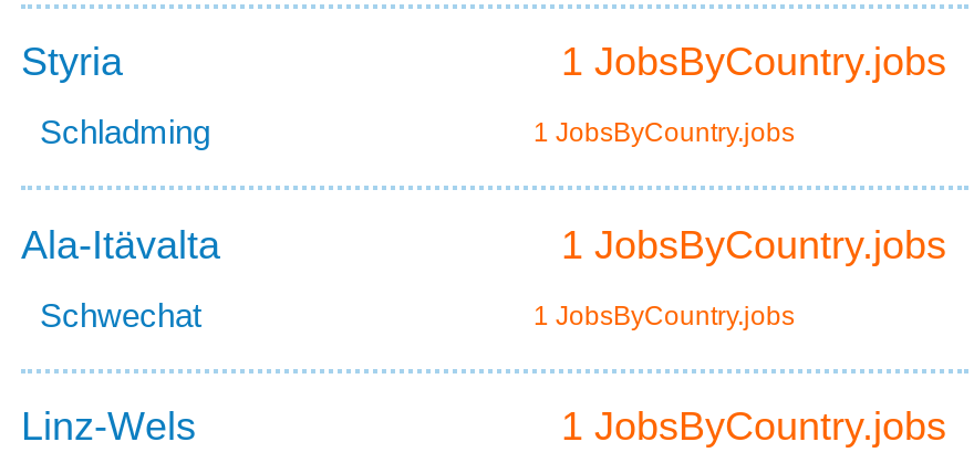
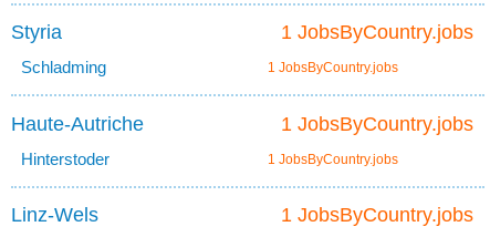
[21,223,220,267] Ala-Itävalta -> [11,113,144,135] Haute-Autriche
[40,296,201,333] Schwechat -> [20,149,109,168] Hinterstoder

